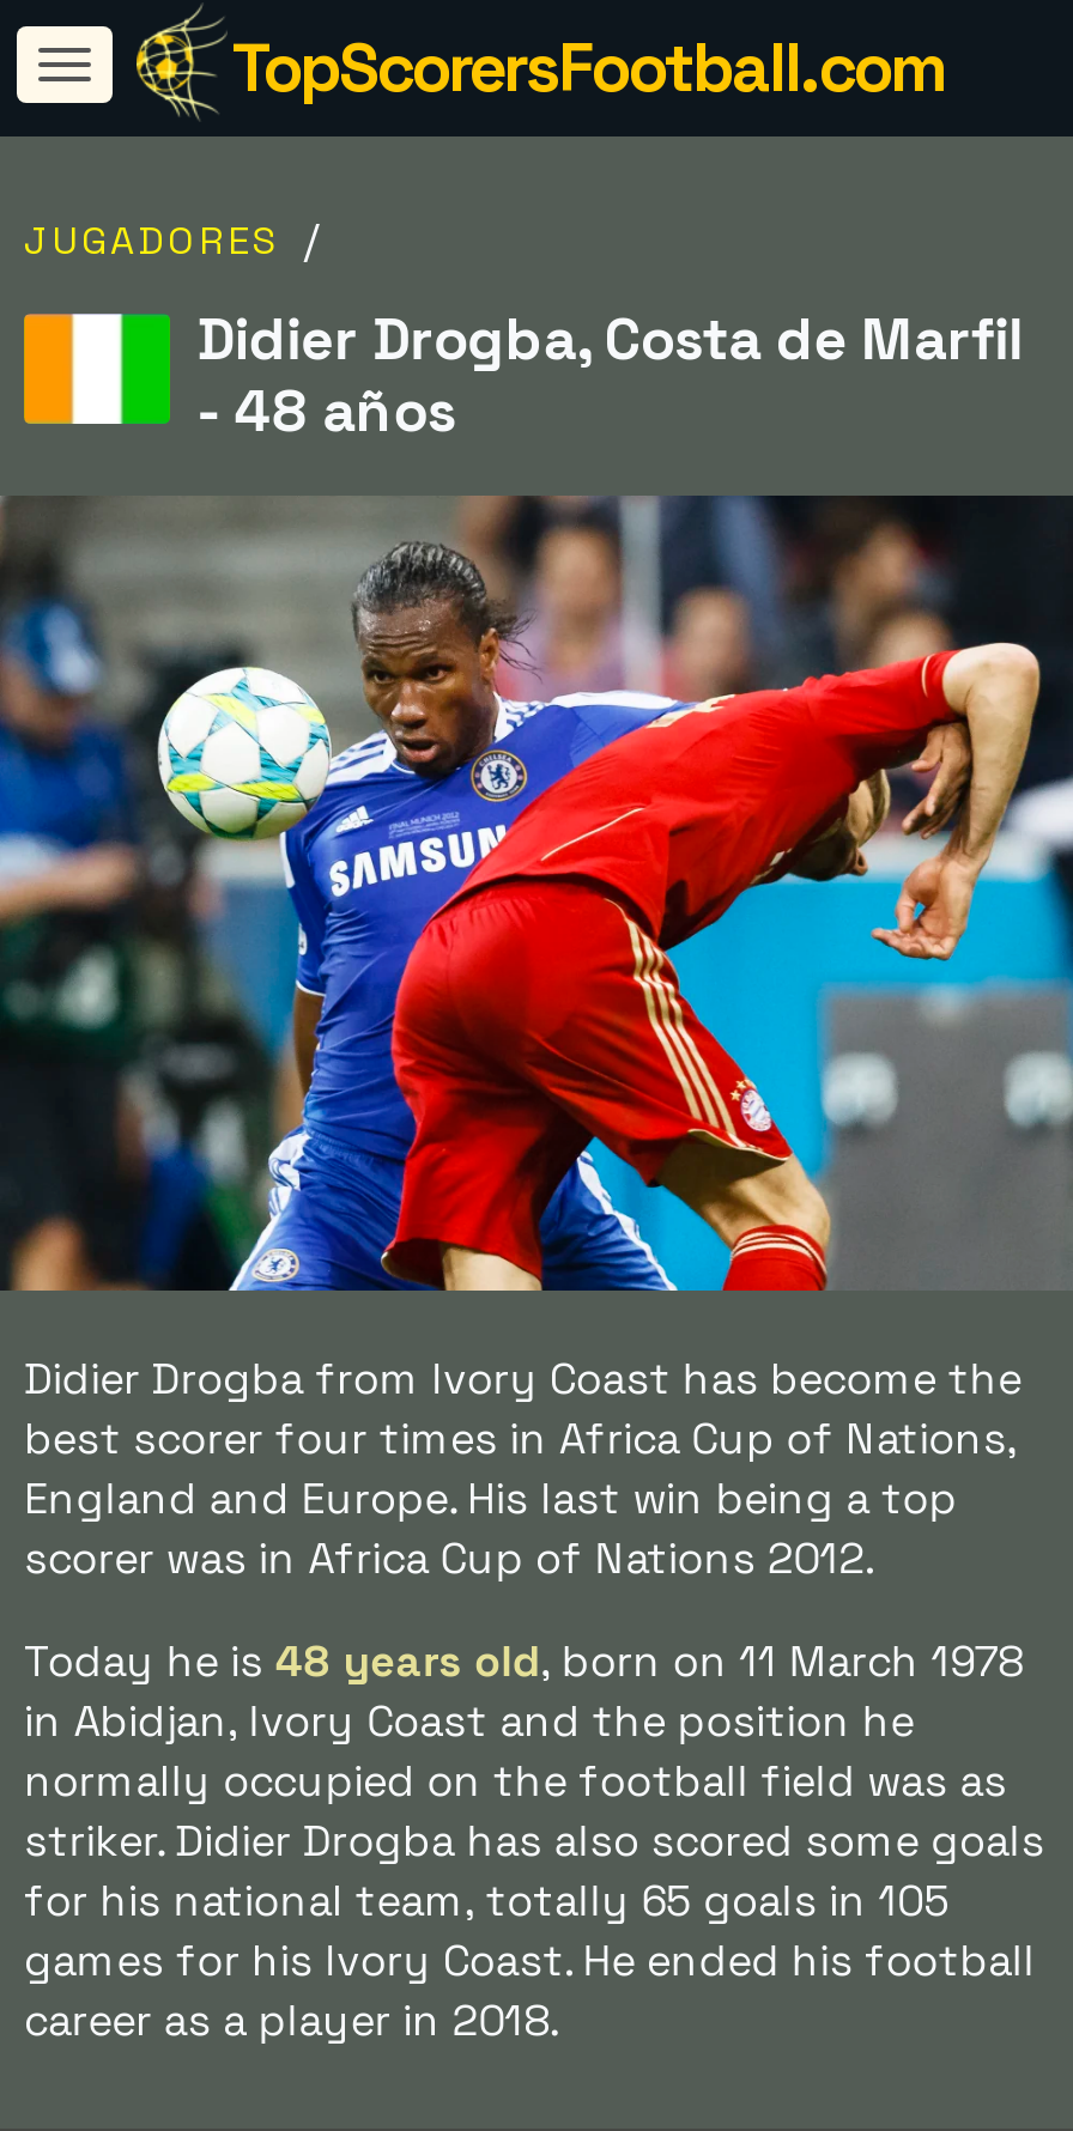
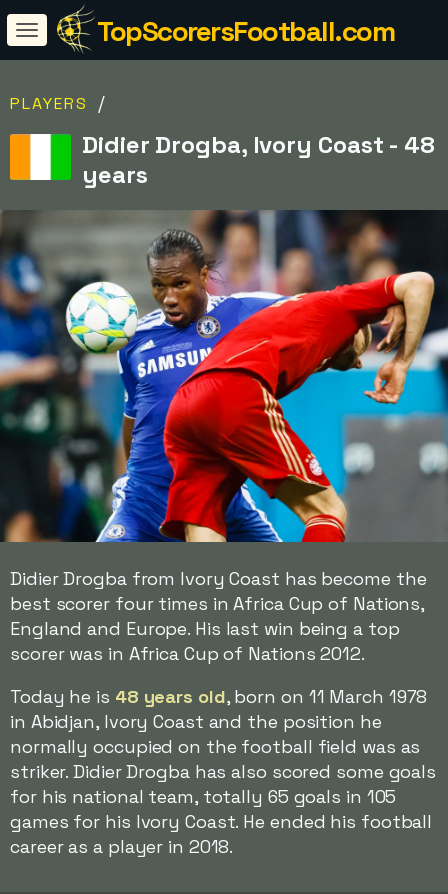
[24,211,344,266] JUGADORES / -> [10,91,114,114] PLAYERS /
[197,302,1025,448] Didier Drogba, Costa de Marfil | - 48 años -> [82,129,435,190] Didier Drogba, Ivory Coast - 48 | years

